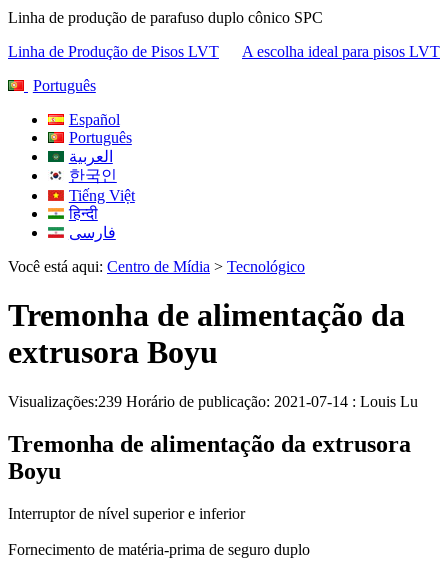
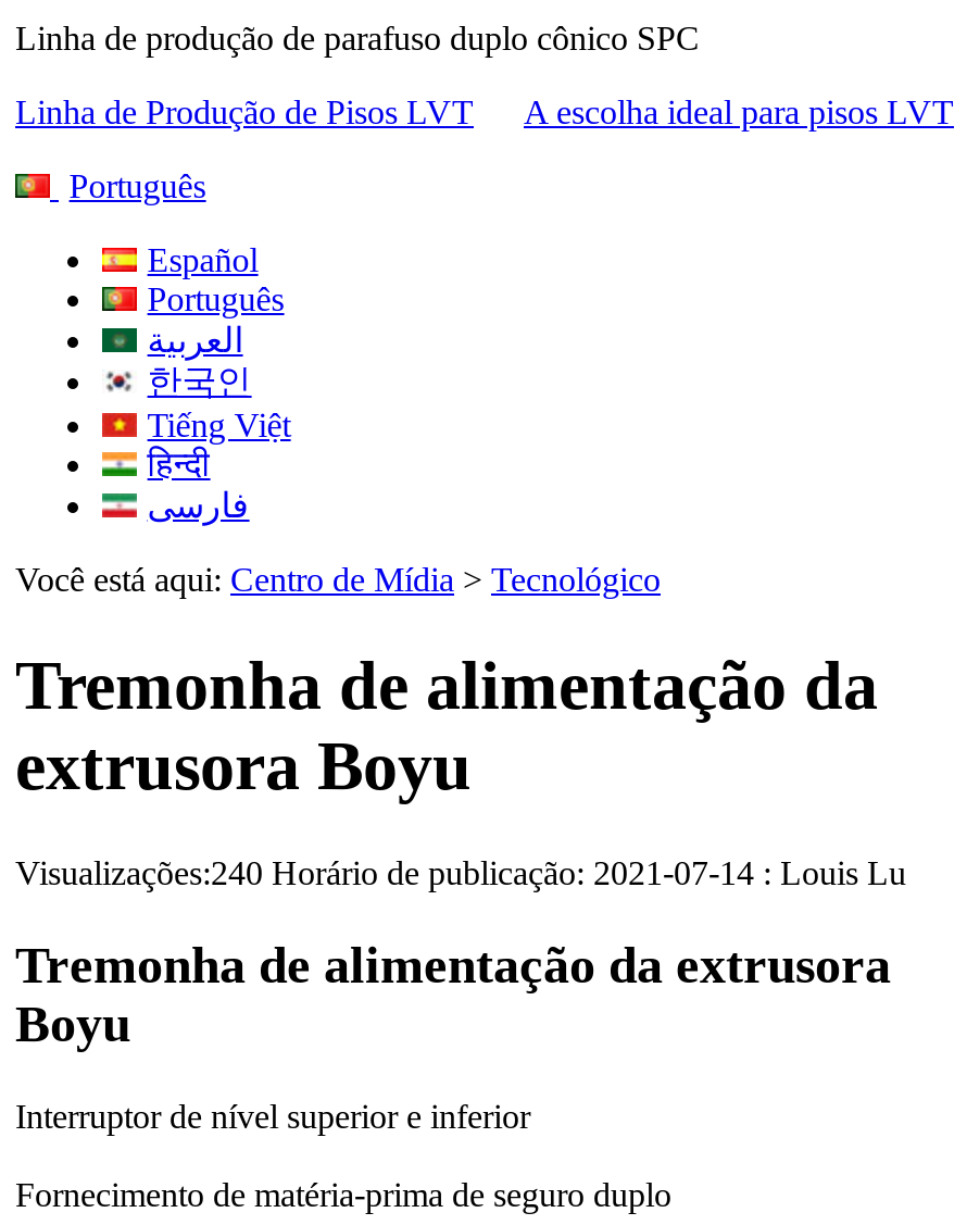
[8,393,418,410] Visualizações:239 Horário de publicação: 2021-07-14 : Louis Lu -> [15,854,906,891] Visualizações:240 Horário de publicação: 2021-07-14 : Louis Lu

